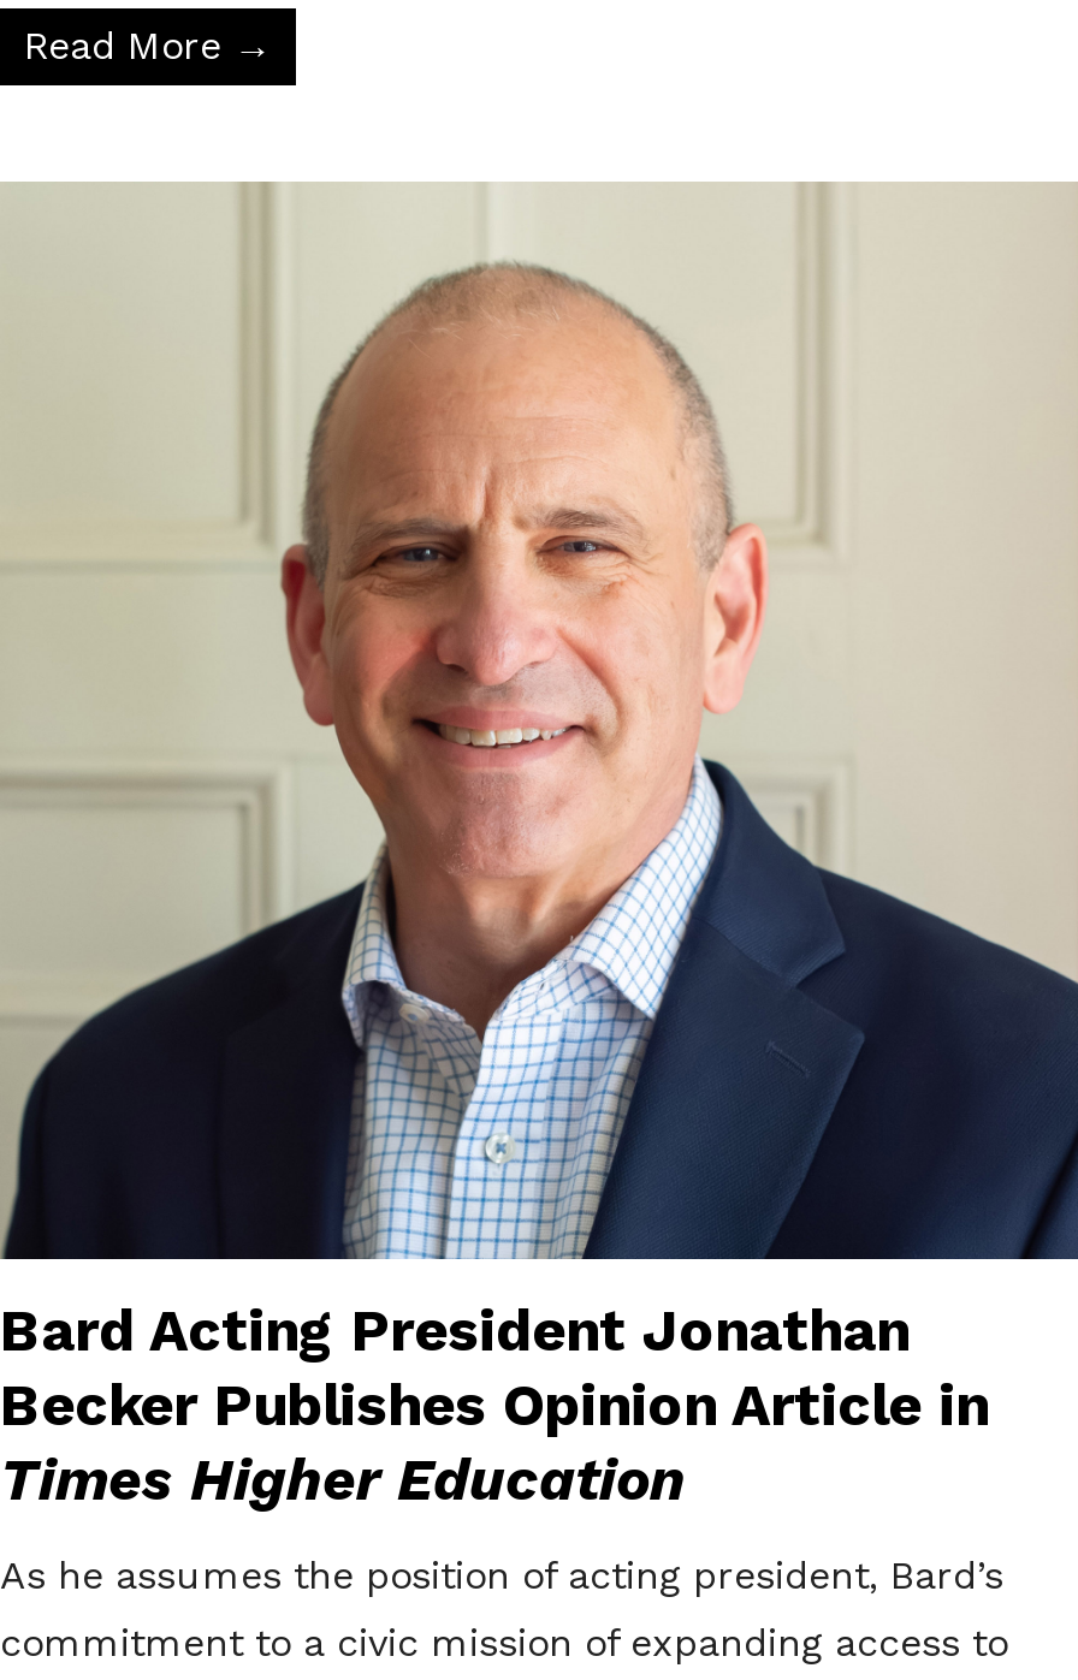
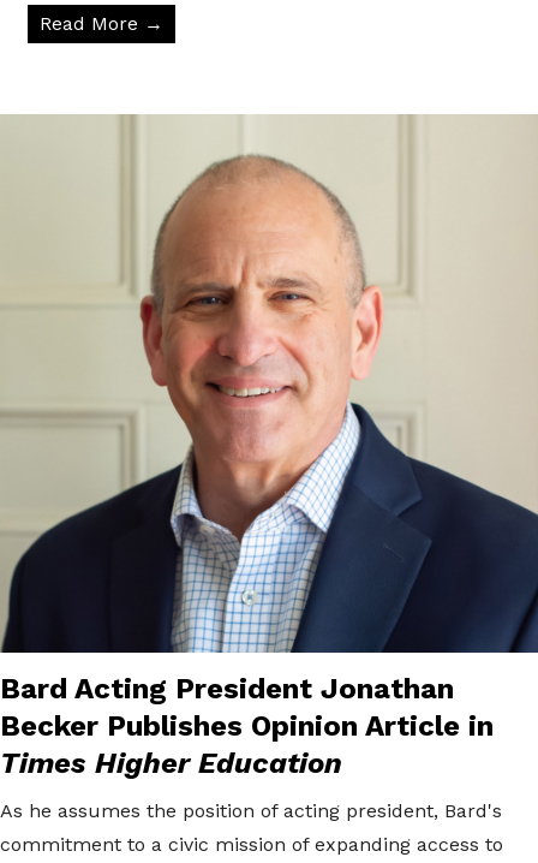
[0,1552,1003,1598] As he assumes the position of acting president, Bard’s -> [0,800,502,822] As he assumes the position of acting president, Bard's

